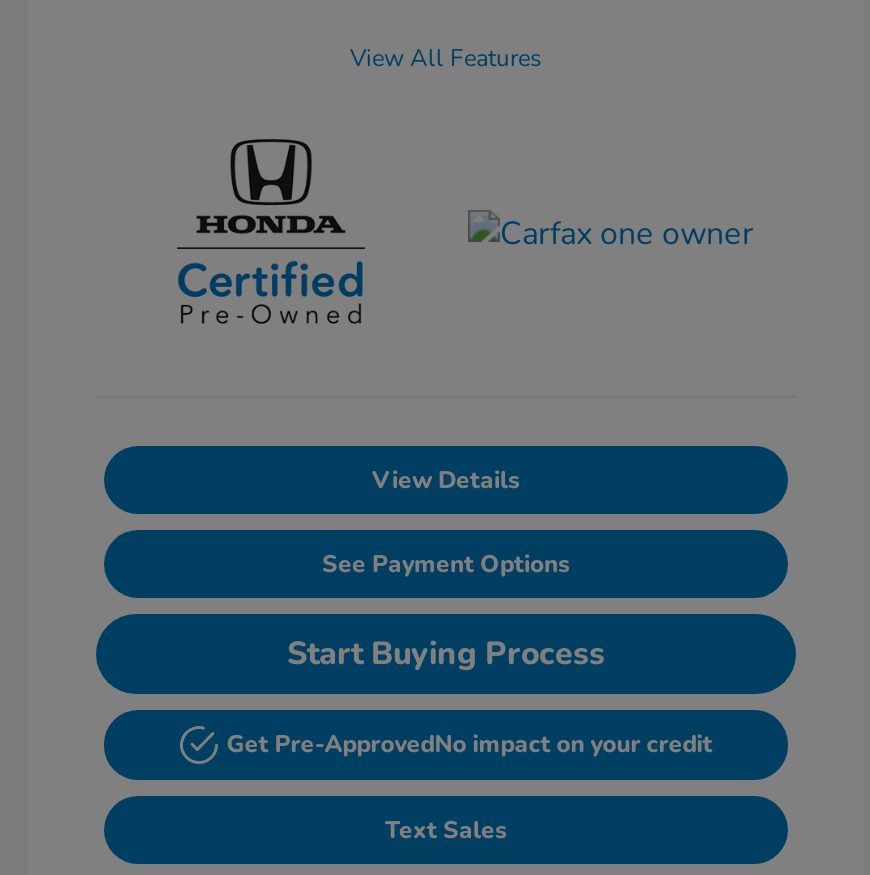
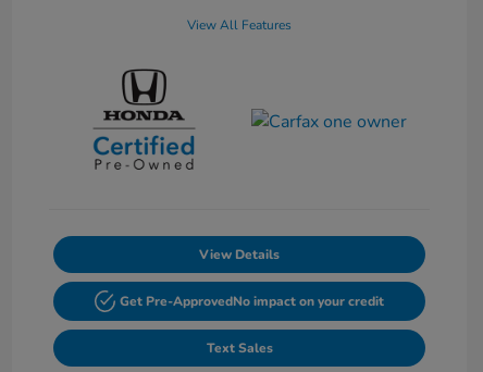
[287,547,605,675] See Payment Options | Start Buying Process -> none

